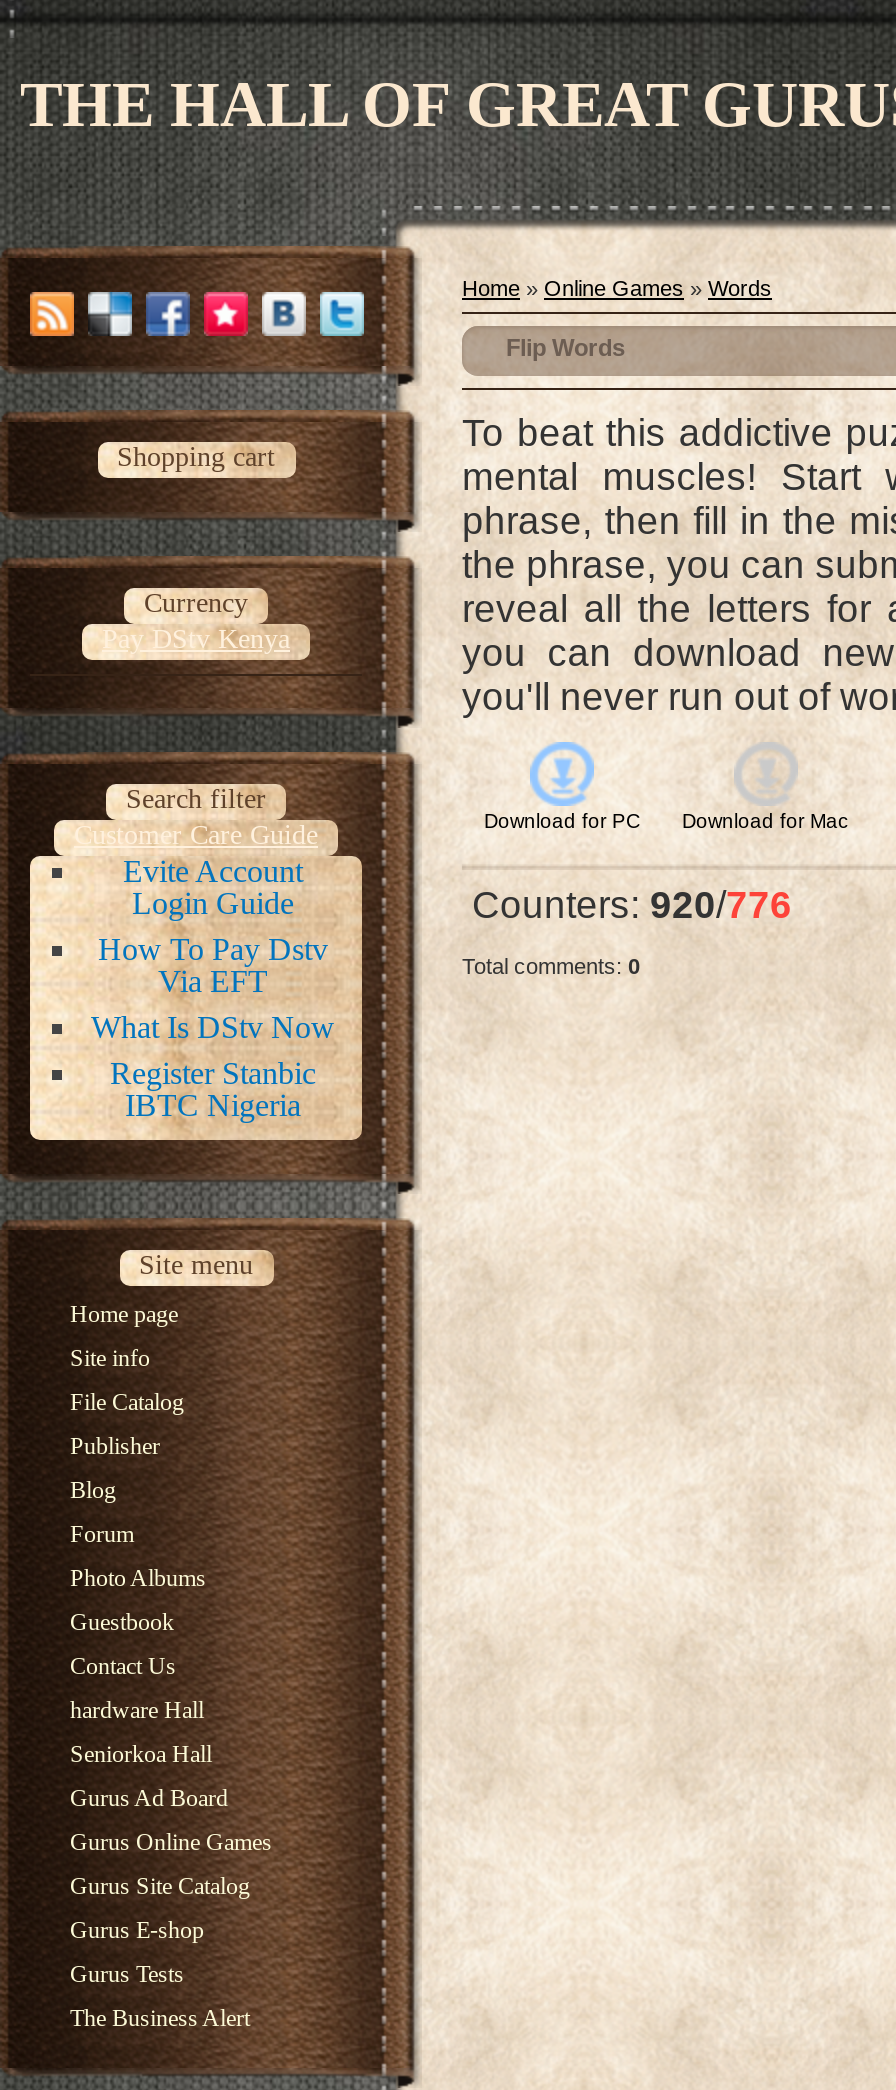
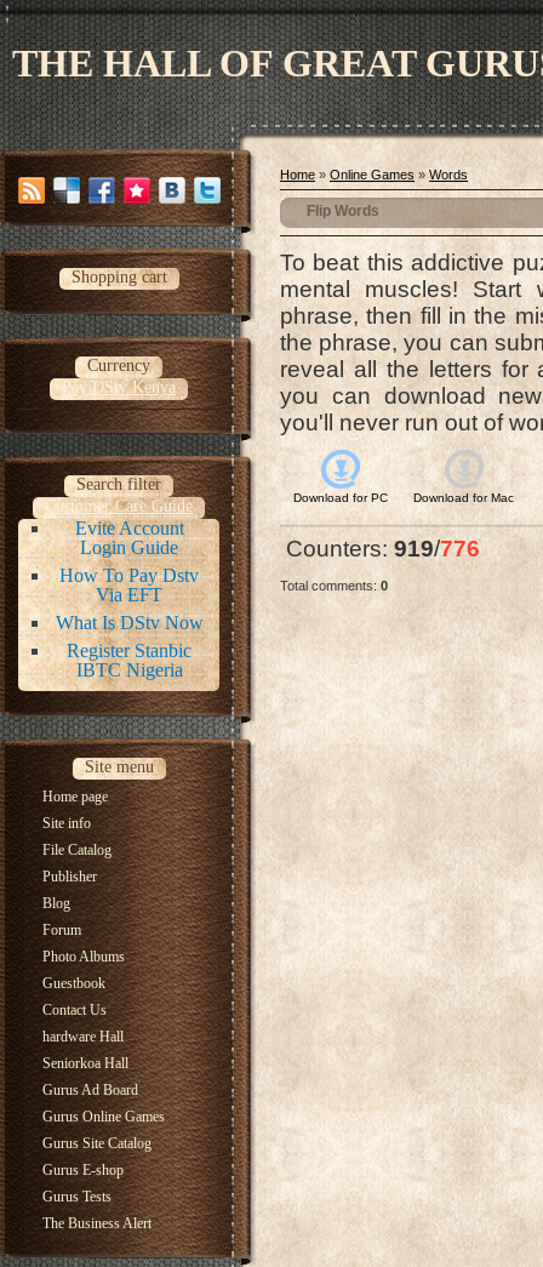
[472,884,792,926] Counters: 920/776 -> [286,536,480,561] Counters: 919/776

